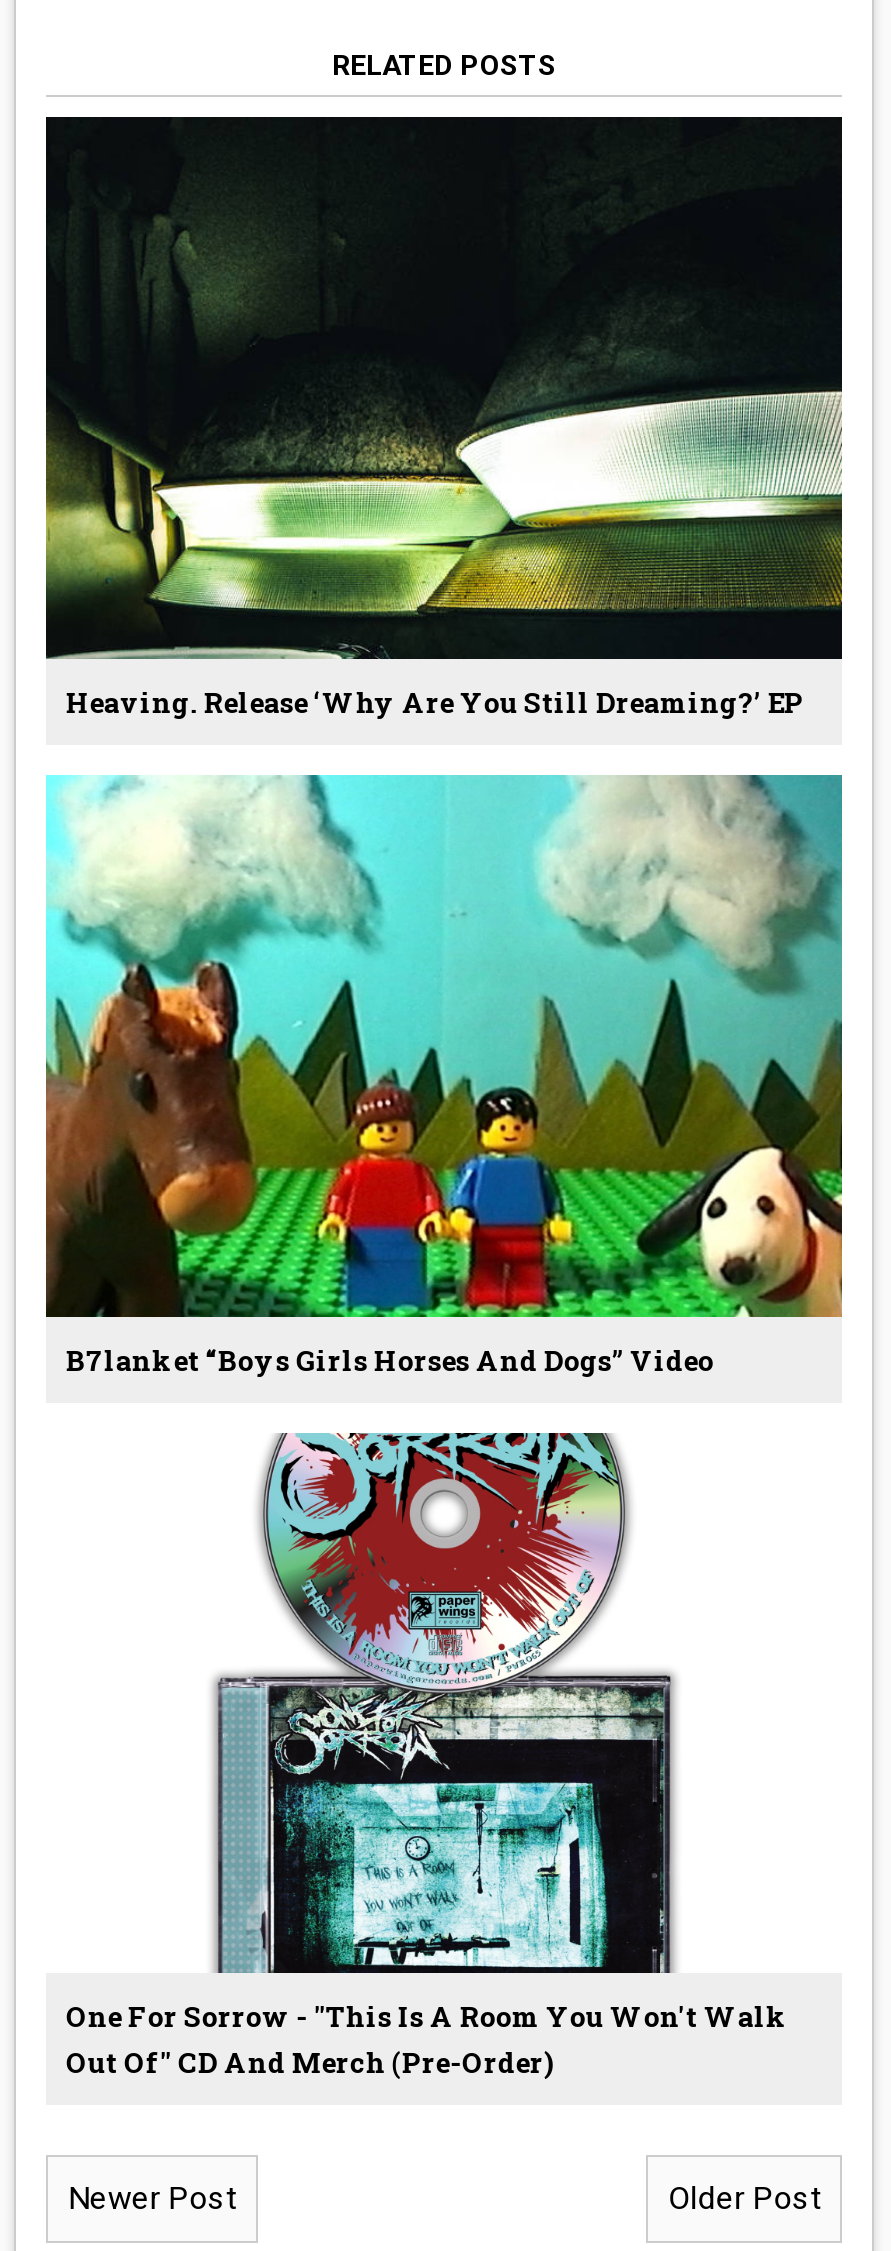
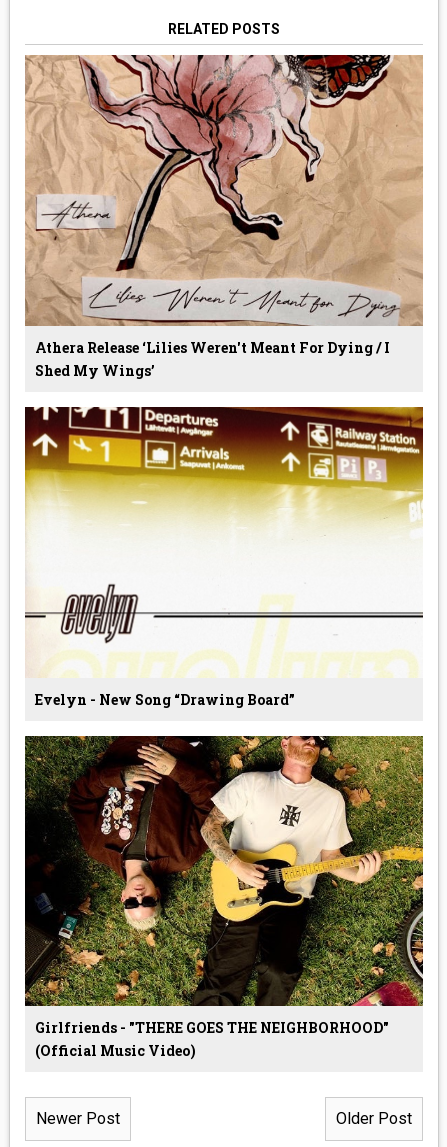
[44,115,844,721] [image] | Heaving. Release ‘why Are You Still Dreaming?’ EP -> [24,54,423,380] [image] | Athera Release ‘Lilies Weren't Meant For Dying / I | Shed My Wings’
[44,773,844,1378] [image] | B7lanket “boys Girls Horses And Dogs” Video -> [24,406,424,709] [image] | Evelyn - New Song “drawing Board”
[46,1439,842,2082] [image] | One For Sorrow - "This Is A Room You Won't Walk | Out Of" CD And Merch (Pre-Order) -> [24,735,424,1060] [image] | Girlfriends - "THERE GOES THE NEIGHBORHOOD" | (Official Music Video)

